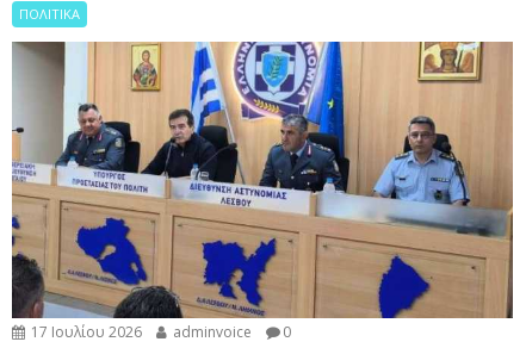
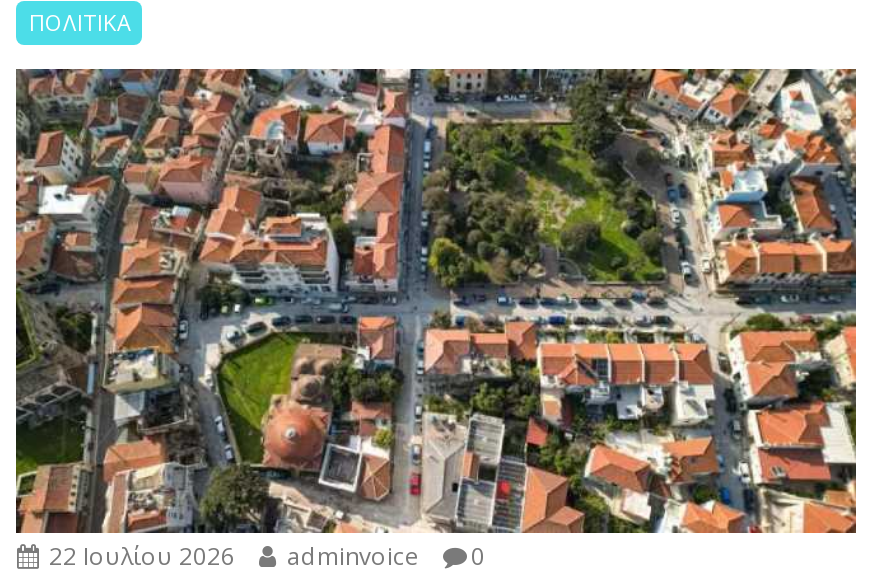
[11,41,514,341] [image] | 17 Ιουλίου 2026 adminvoice 0 -> [14,66,858,573] [image] | 22 Ιουλίου 2026 adminvoice 0

